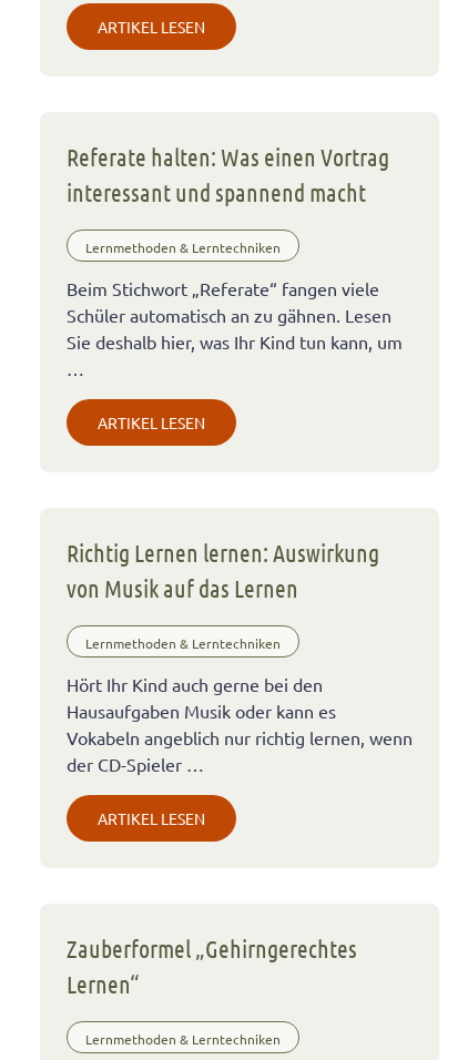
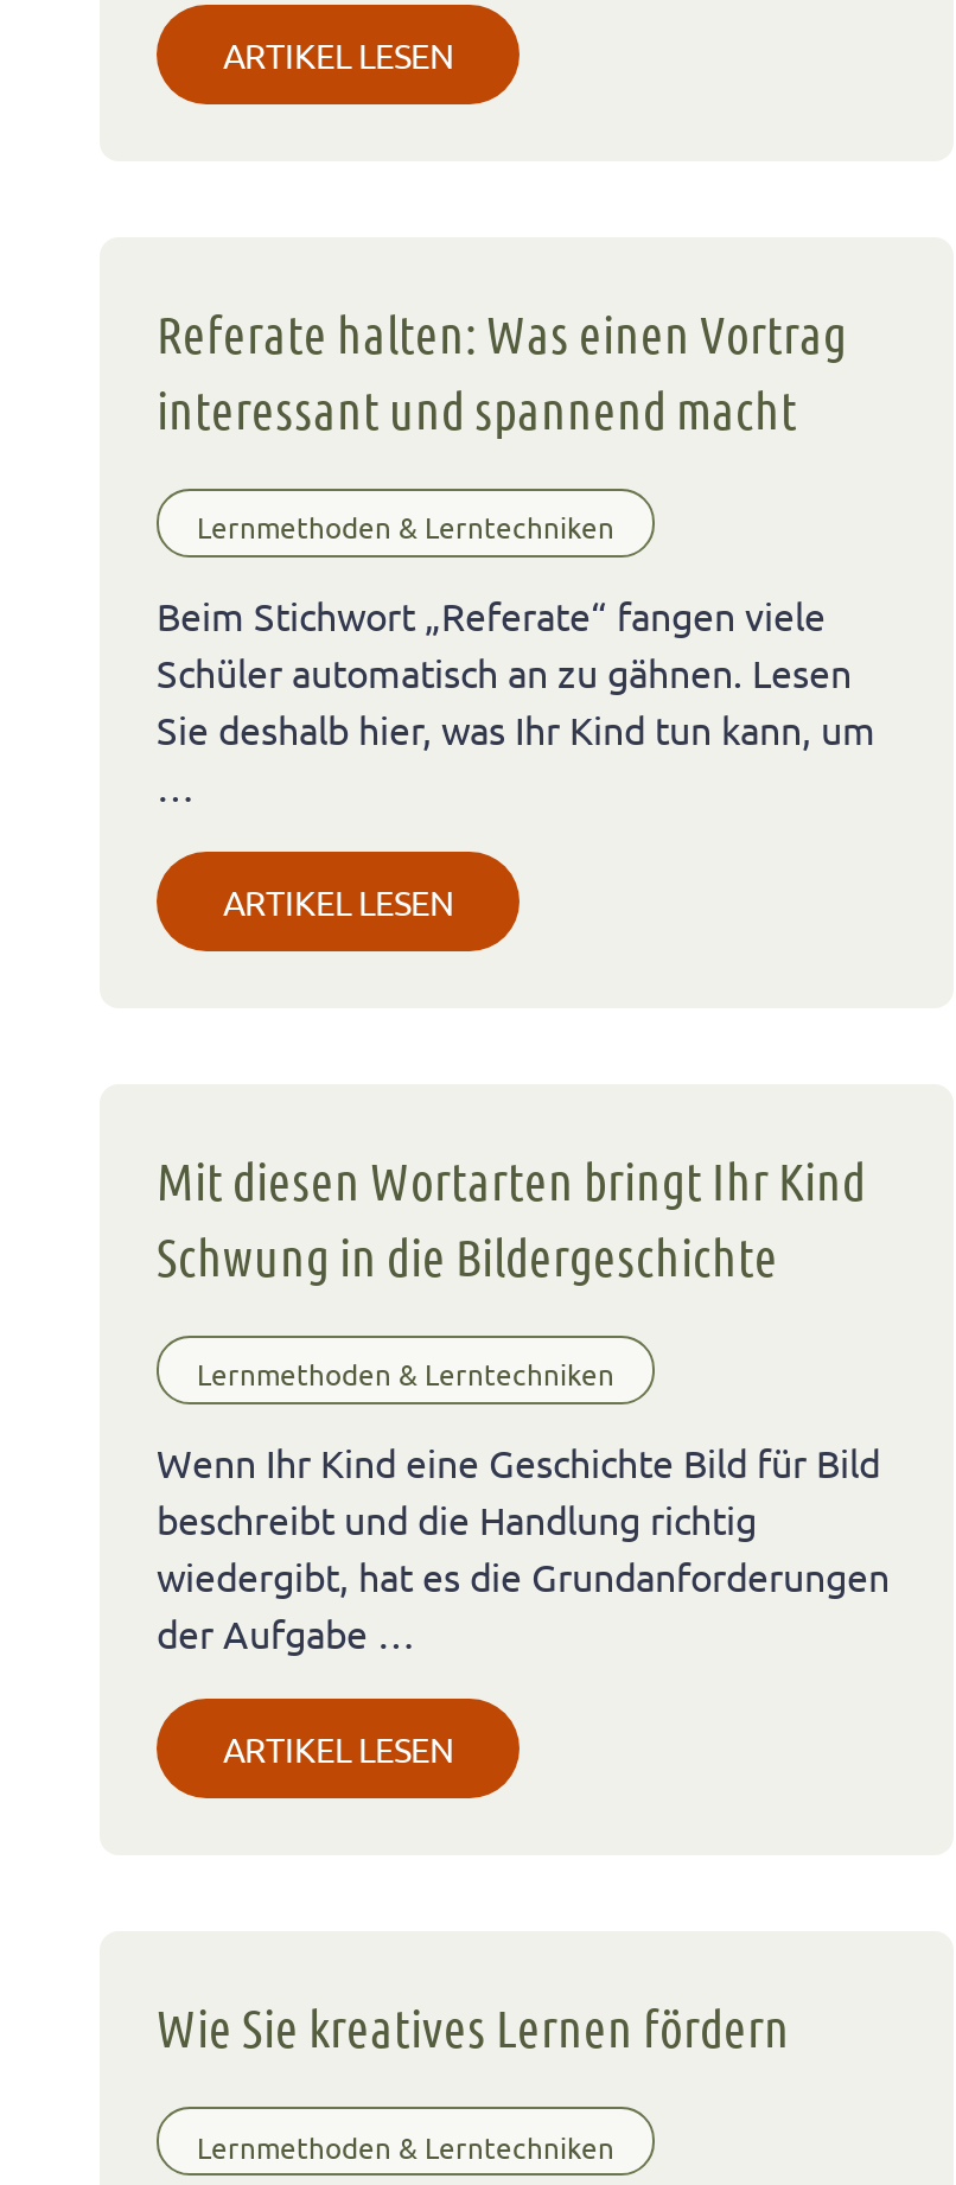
[67,537,379,602] Richtig Lernen lernen: Auswirkung | von Musik auf das Lernen -> [157,1148,866,1285] Mit diesen Wortarten bringt Ihr Kind | Schwung in die Bildergeschichte
[67,673,413,775] Hört Ihr Kind auch gerne bei den | Hausaufgaben Musik oder kann es | Vokabeln angeblich nur richtig lernen, wenn | der CD-Spieler … -> [157,1437,890,1656] Wenn Ihr Kind eine Geschichte Bild für Bild | beschreibt und die Handlung richtig | wiedergibt, hat es die Grundanforderungen | der Aufgabe …
[67,933,357,998] Zauberformel „Gehirngerechtes | Lernen“ -> [157,1995,790,2057] Wie Sie kreatives Lernen fördern

